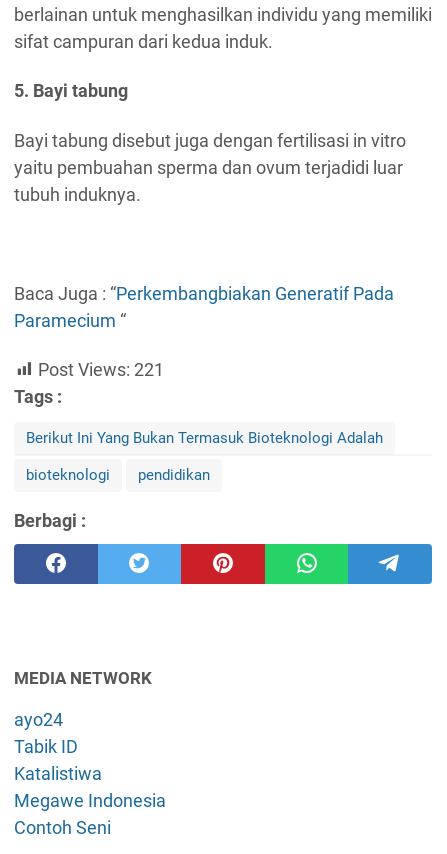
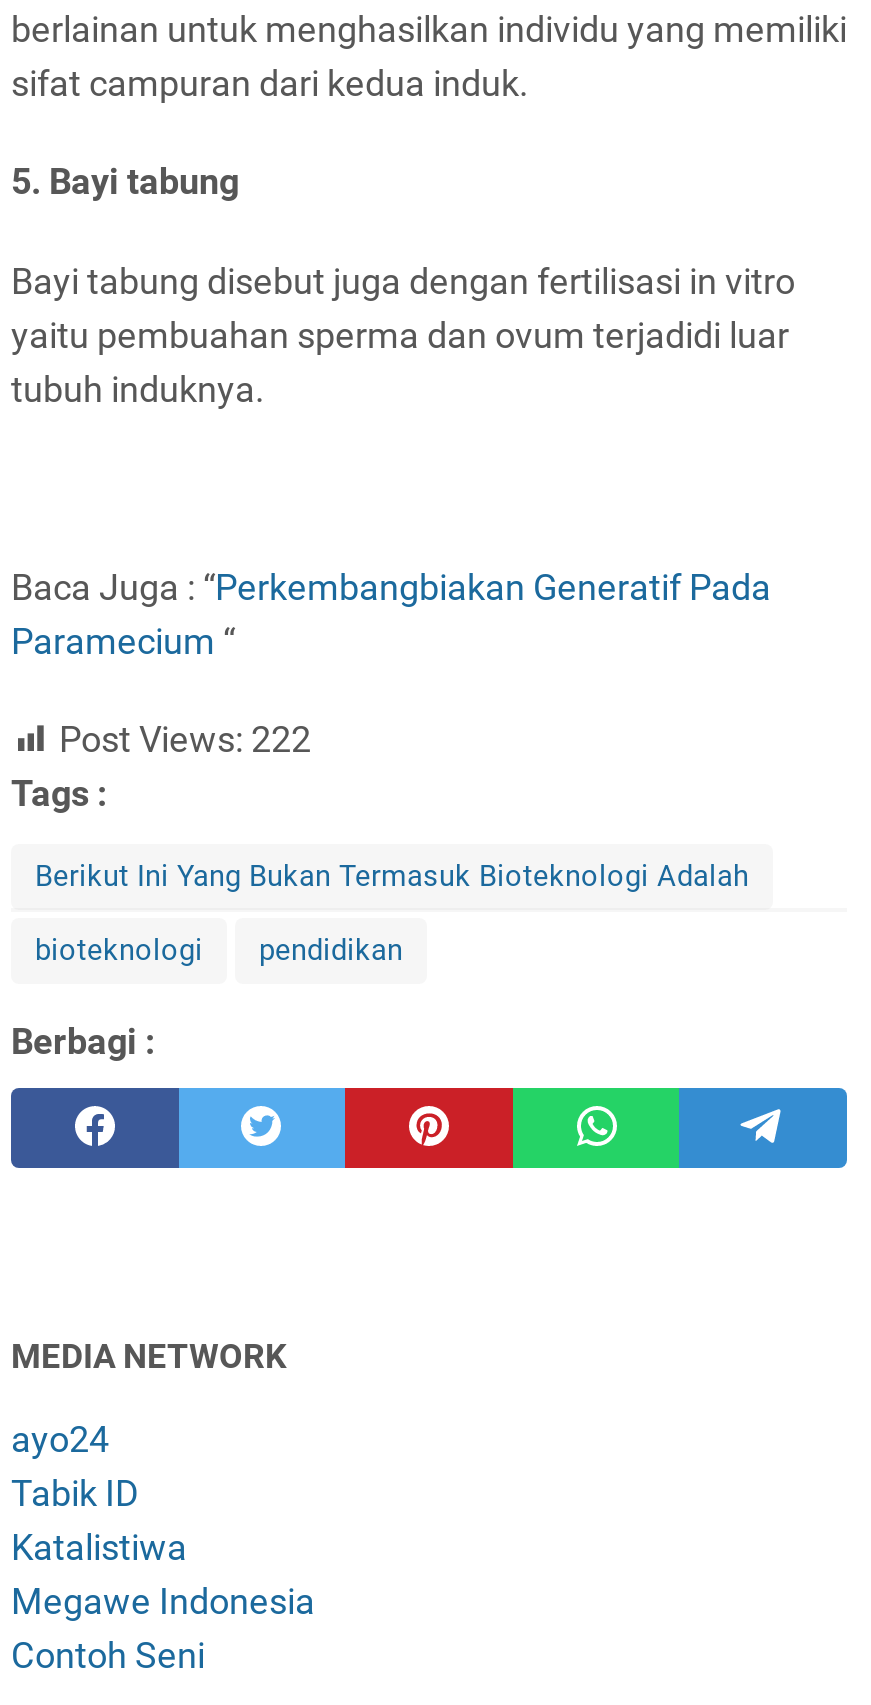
[38,359,164,380] Post Views: 221 -> [59,718,311,760] Post Views: 222

